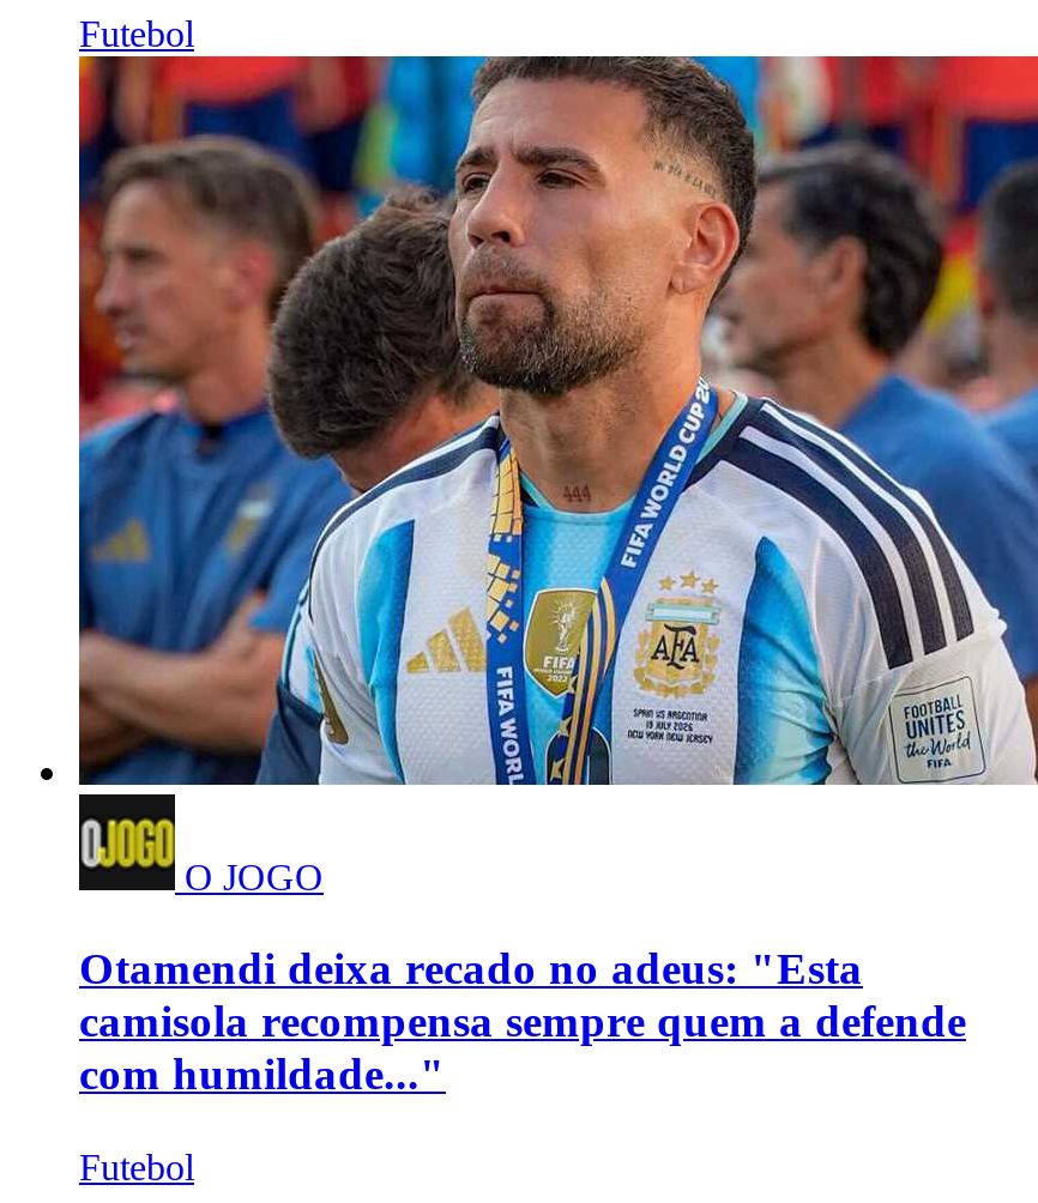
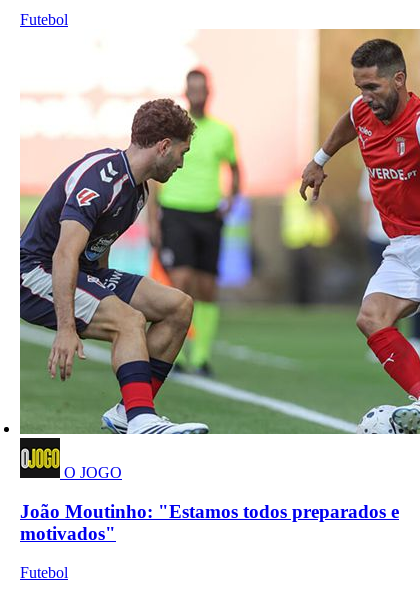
[77,53,1031,796] [image] -> [19,29,417,434] [image]
moved [185,856,324,896] -> [64,464,122,481]: O JOGO
[79,944,966,1099] Otamendi deixa recado no adeus: "Esta | camisola recompensa sempre quem a defende | com humildade..." -> [20,501,399,544] João Moutinho: "Estamos todos preparados e | motivados"

